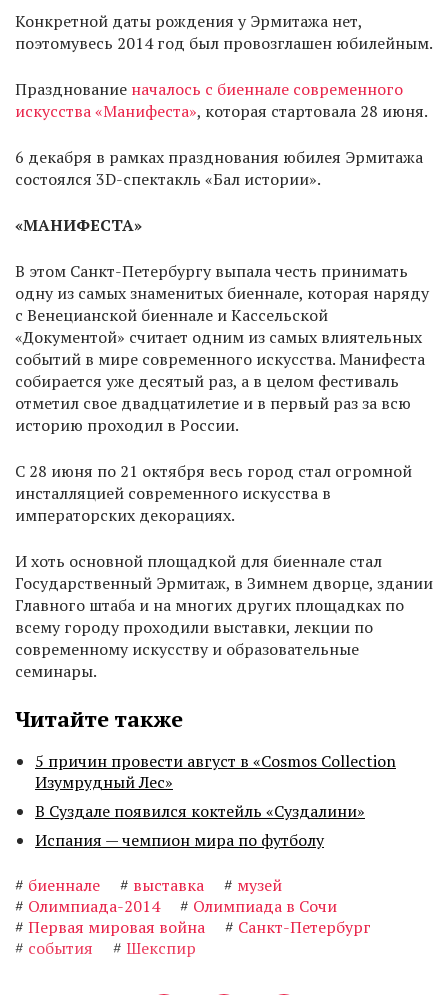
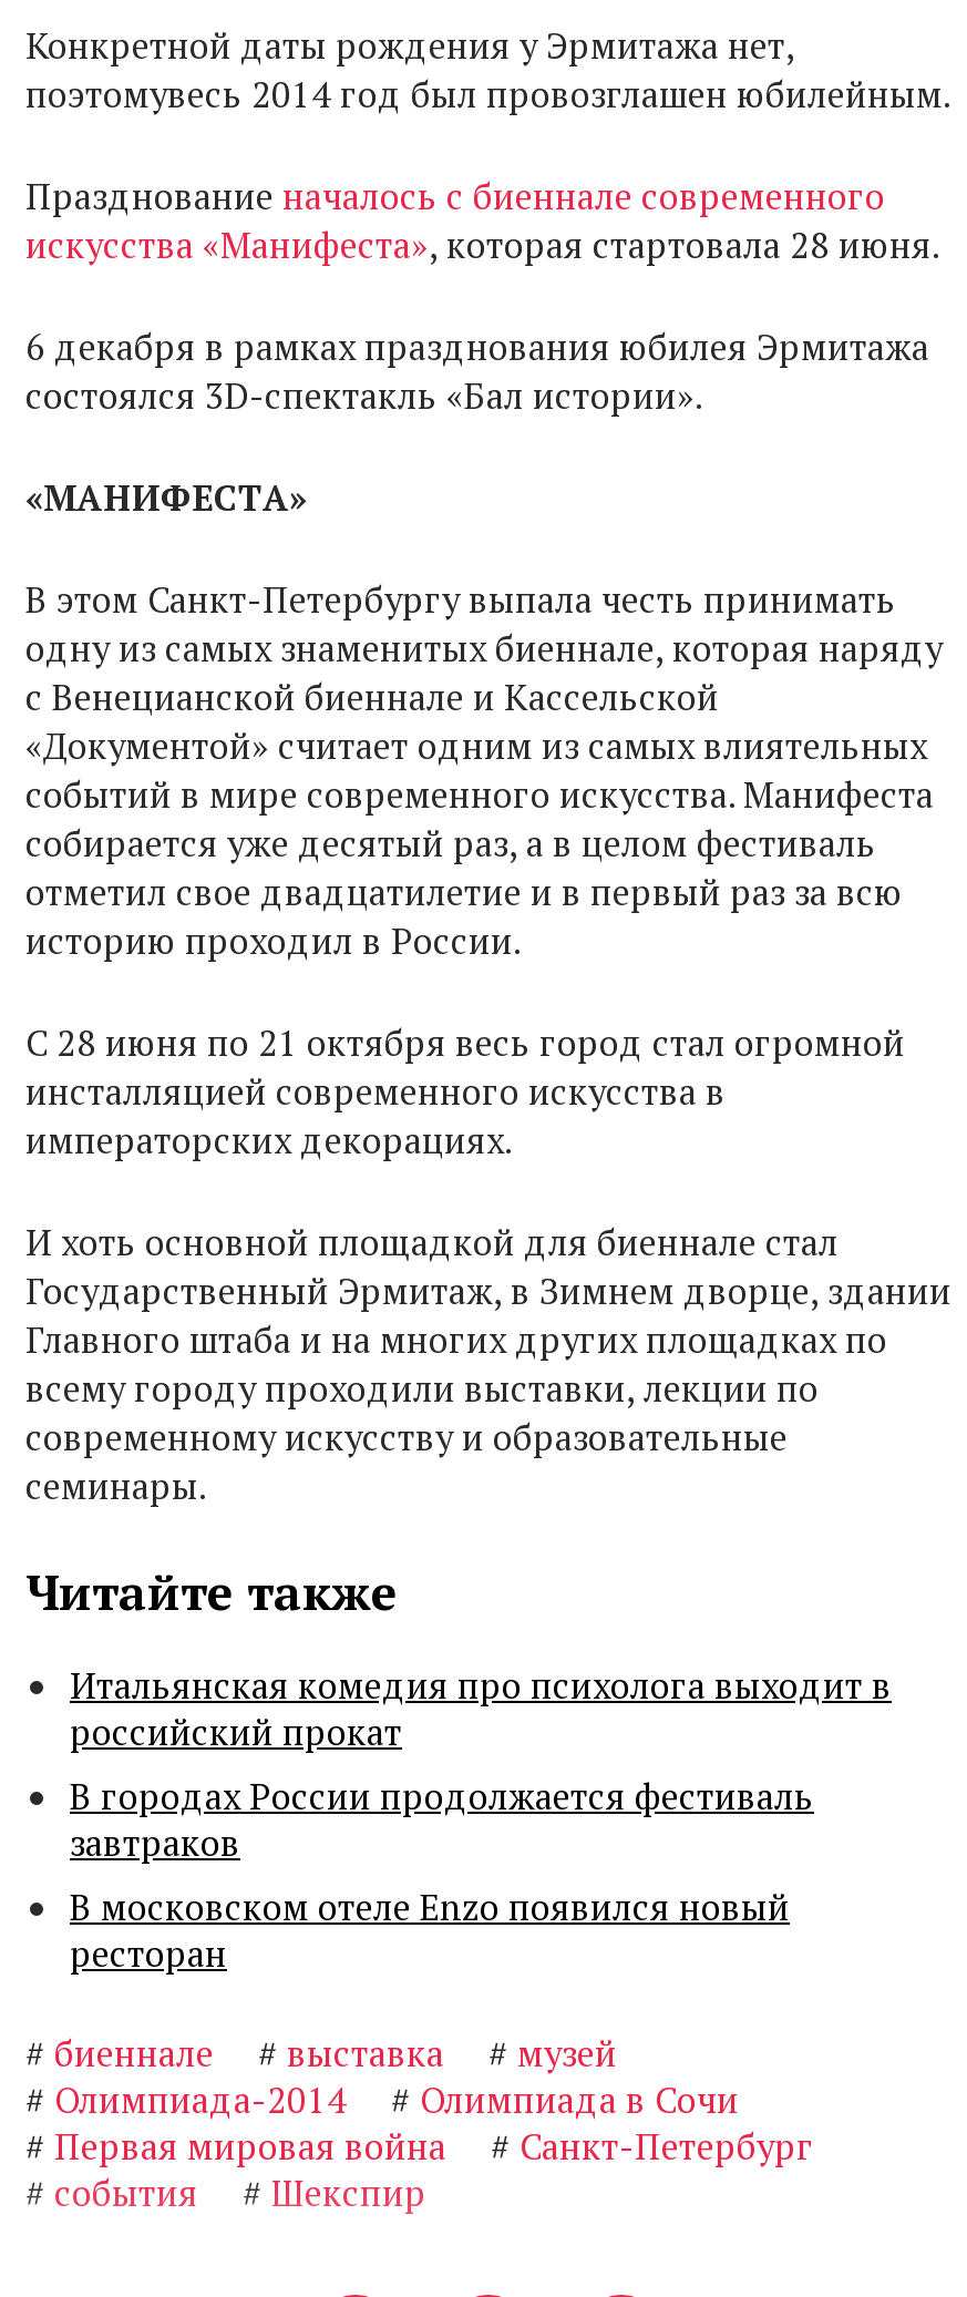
[35,750,396,851] 5 причин провести август в «Cosmos Collection | Изумрудный Лес» | В Суздале появился коктейль «Суздалини» | Испания — чемпион мира по футболу -> [70,1661,892,1978] Итальянская комедия про психолога выходит в | российский прокат | В городах России продолжается фестиваль | завтраков | В московском отеле Enzo появился новый | ресторан

